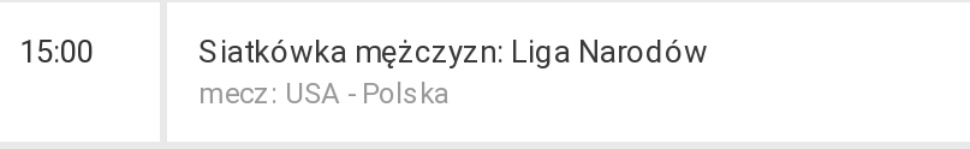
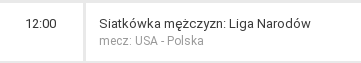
[19,34,94,70] 15:00 -> [24,16,55,31] 12:00

